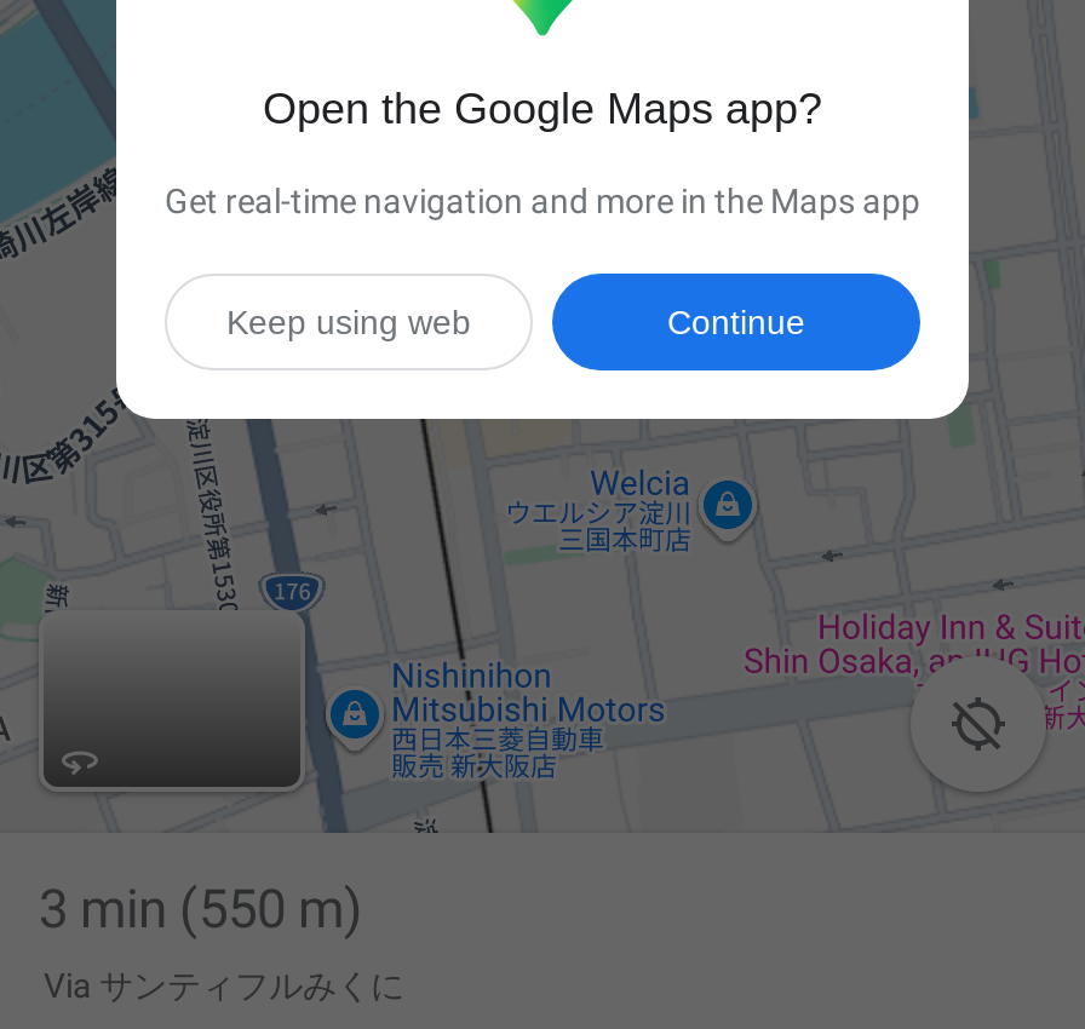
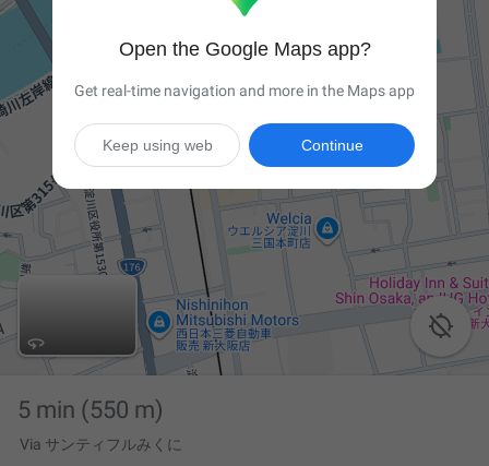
[39,879,363,939] 3 min (550 m) -> [17,396,164,423] 5 min (550 m)

